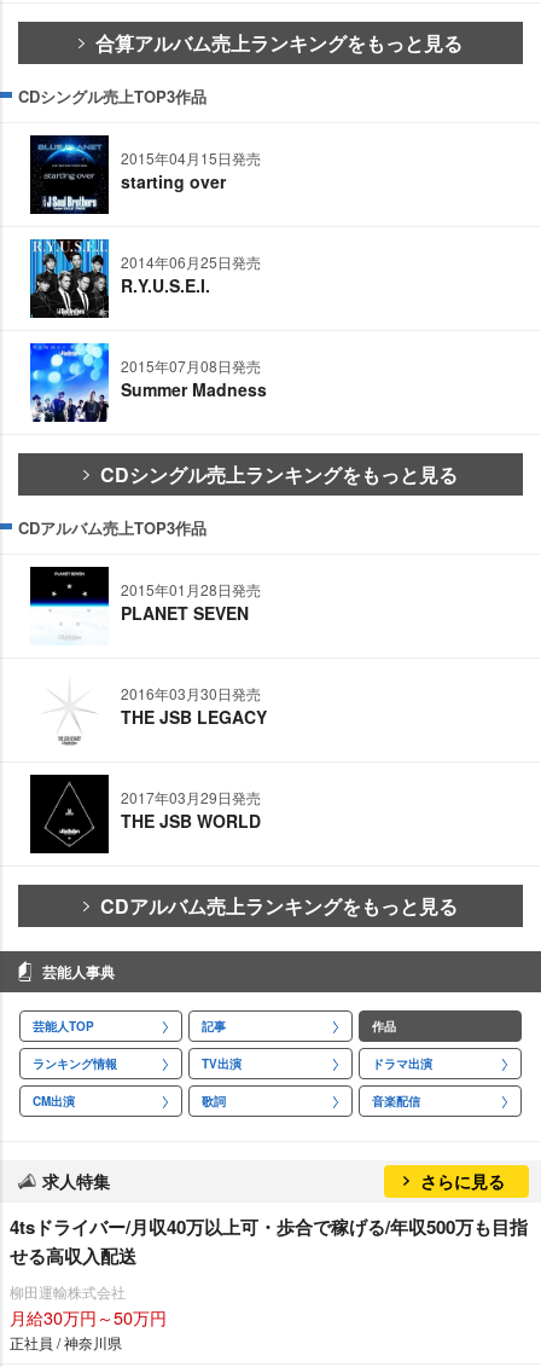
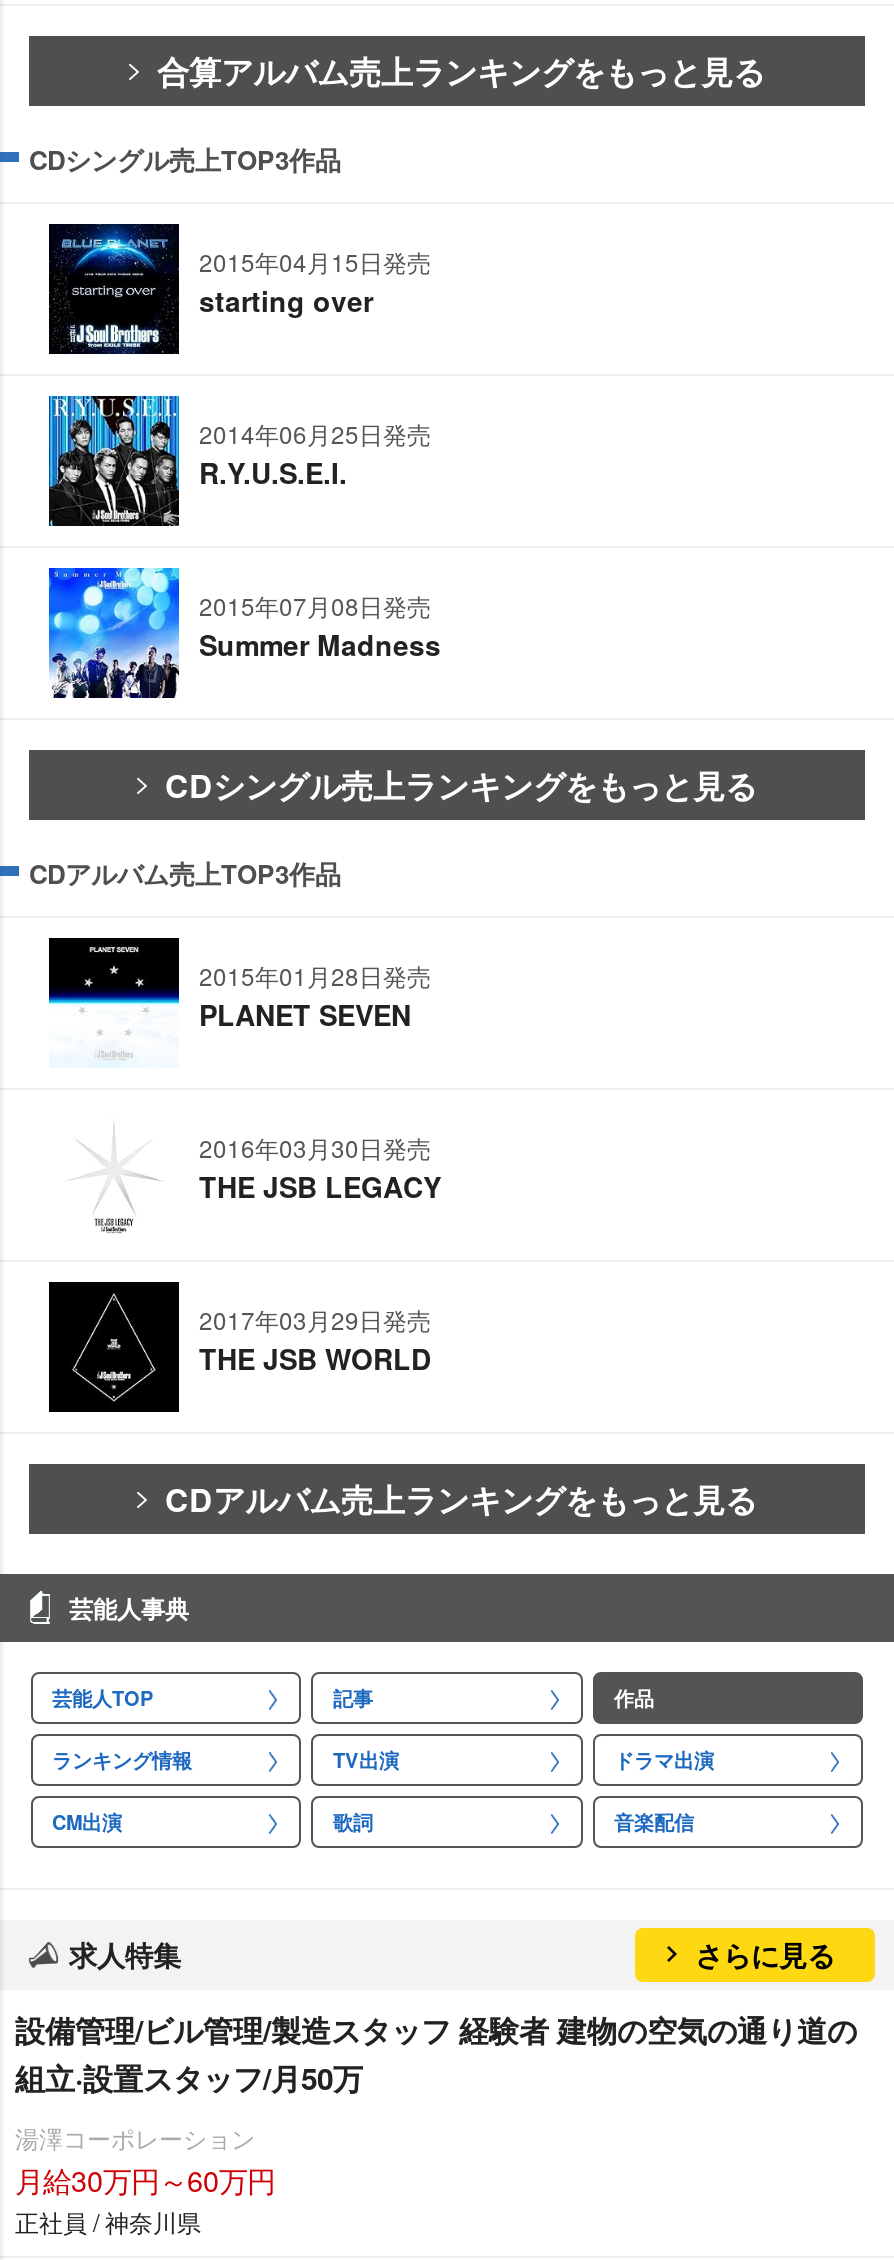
[10,1214,528,1270] 4tsドライバー/月収40万以上可・歩合で稼げる/年収500万も目指 | せる高収入配送 -> [15,2009,857,2101] 設備管理/ビル管理/製造スタッフ 経験者 建物の空気の通り道の | 組立·設置スタッフ/月50万
[10,1282,167,1330] 柳田運輸株式会社 | 月給30万円～50万円 -> [15,2121,275,2201] 湯澤コーポレーション | 月給30万円～60万円

